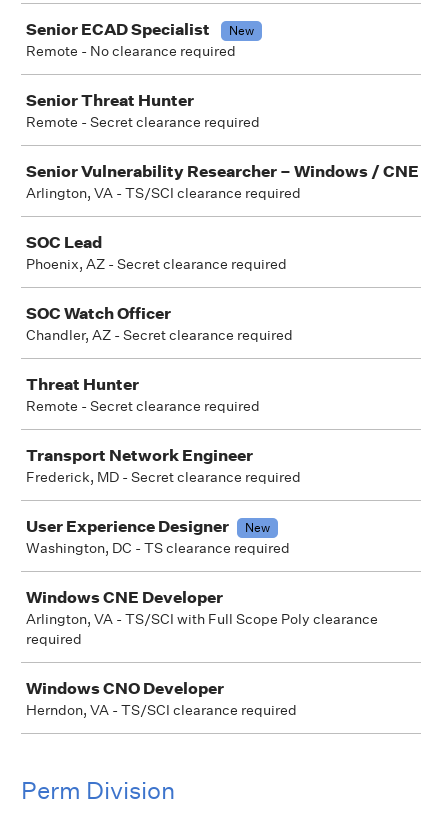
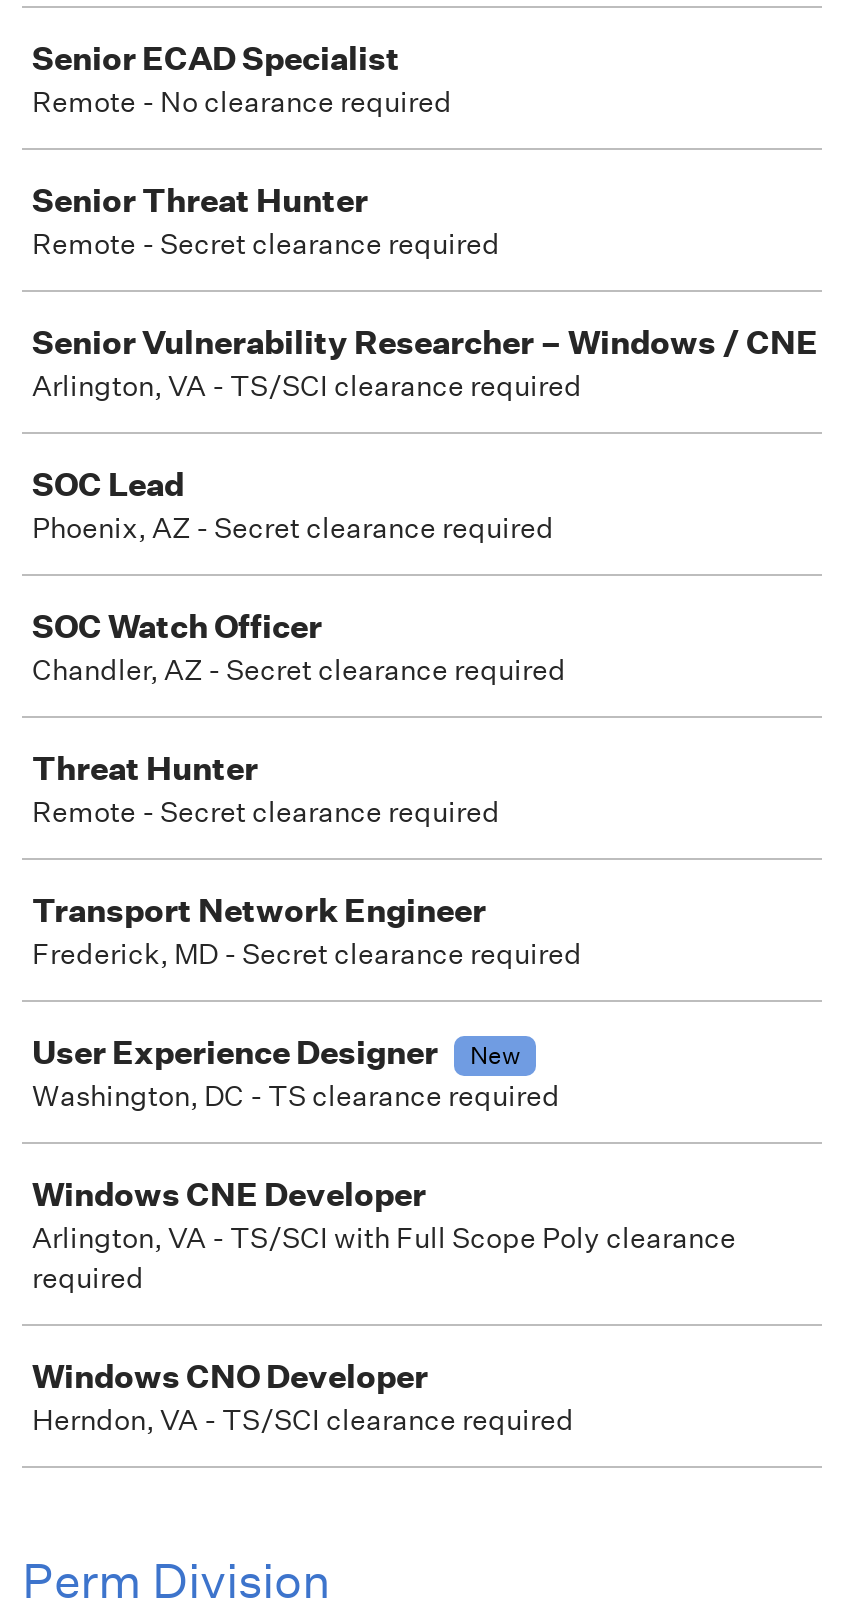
[229,22,254,39] New -> none

